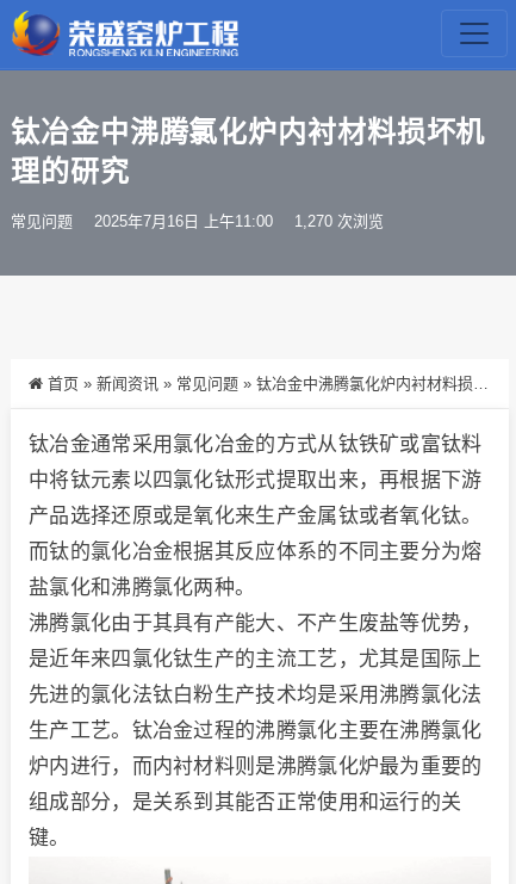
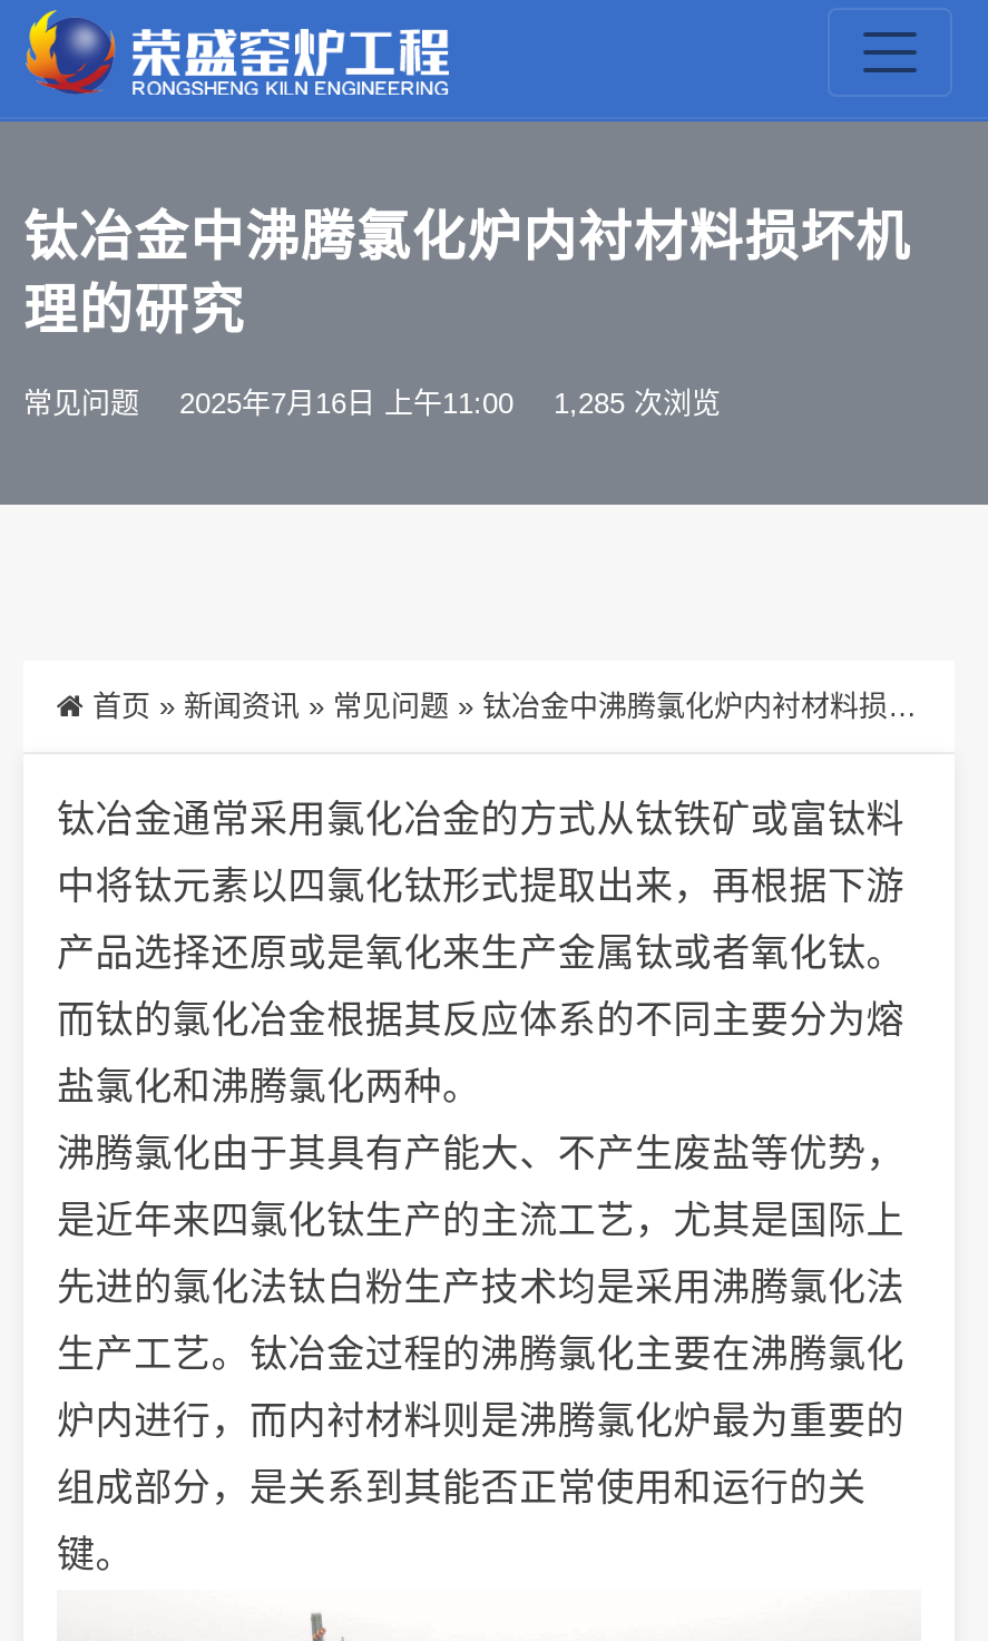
[11,212,384,230] 常见问题 2025年7月16日 上午11:00 1,270 次浏览 -> [23,387,721,420] 常见问题 2025年7月16日 上午11:00 1,285 次浏览

